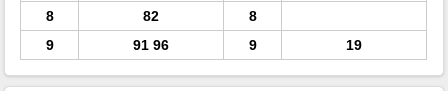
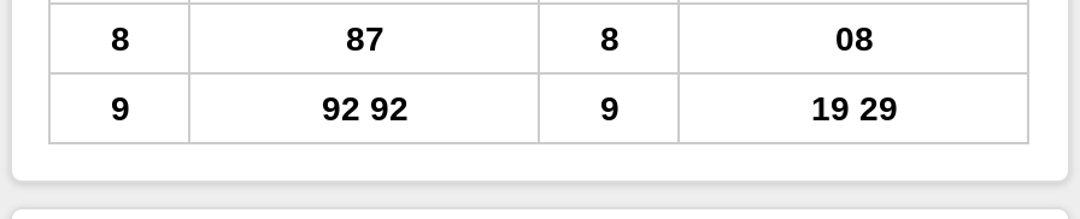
[143,8,159,24] 82 -> [346,20,385,59] 87
none -> [835,20,874,59] 08
[133,37,169,53] 91 96 -> [322,90,409,129] 92 92
[346,37,362,53] 19 -> [811,90,898,129] 19 29

